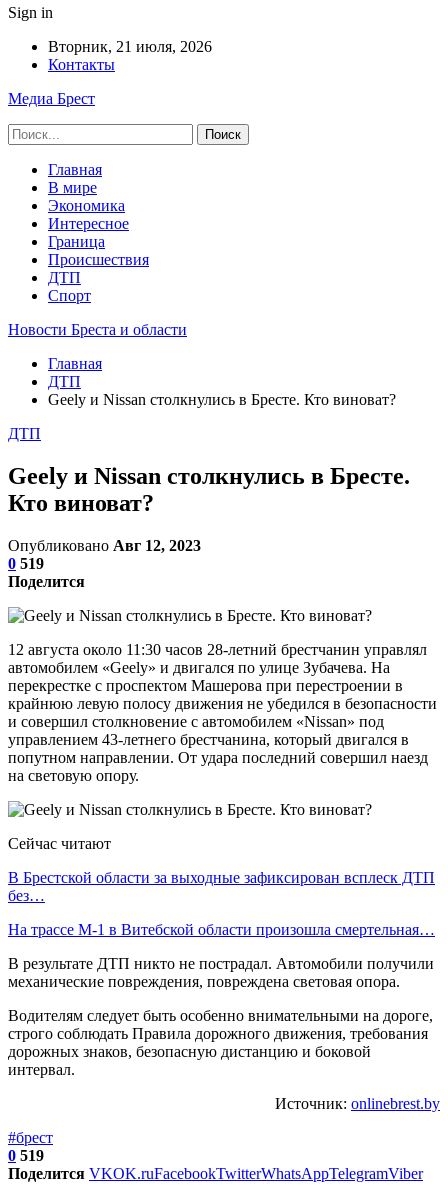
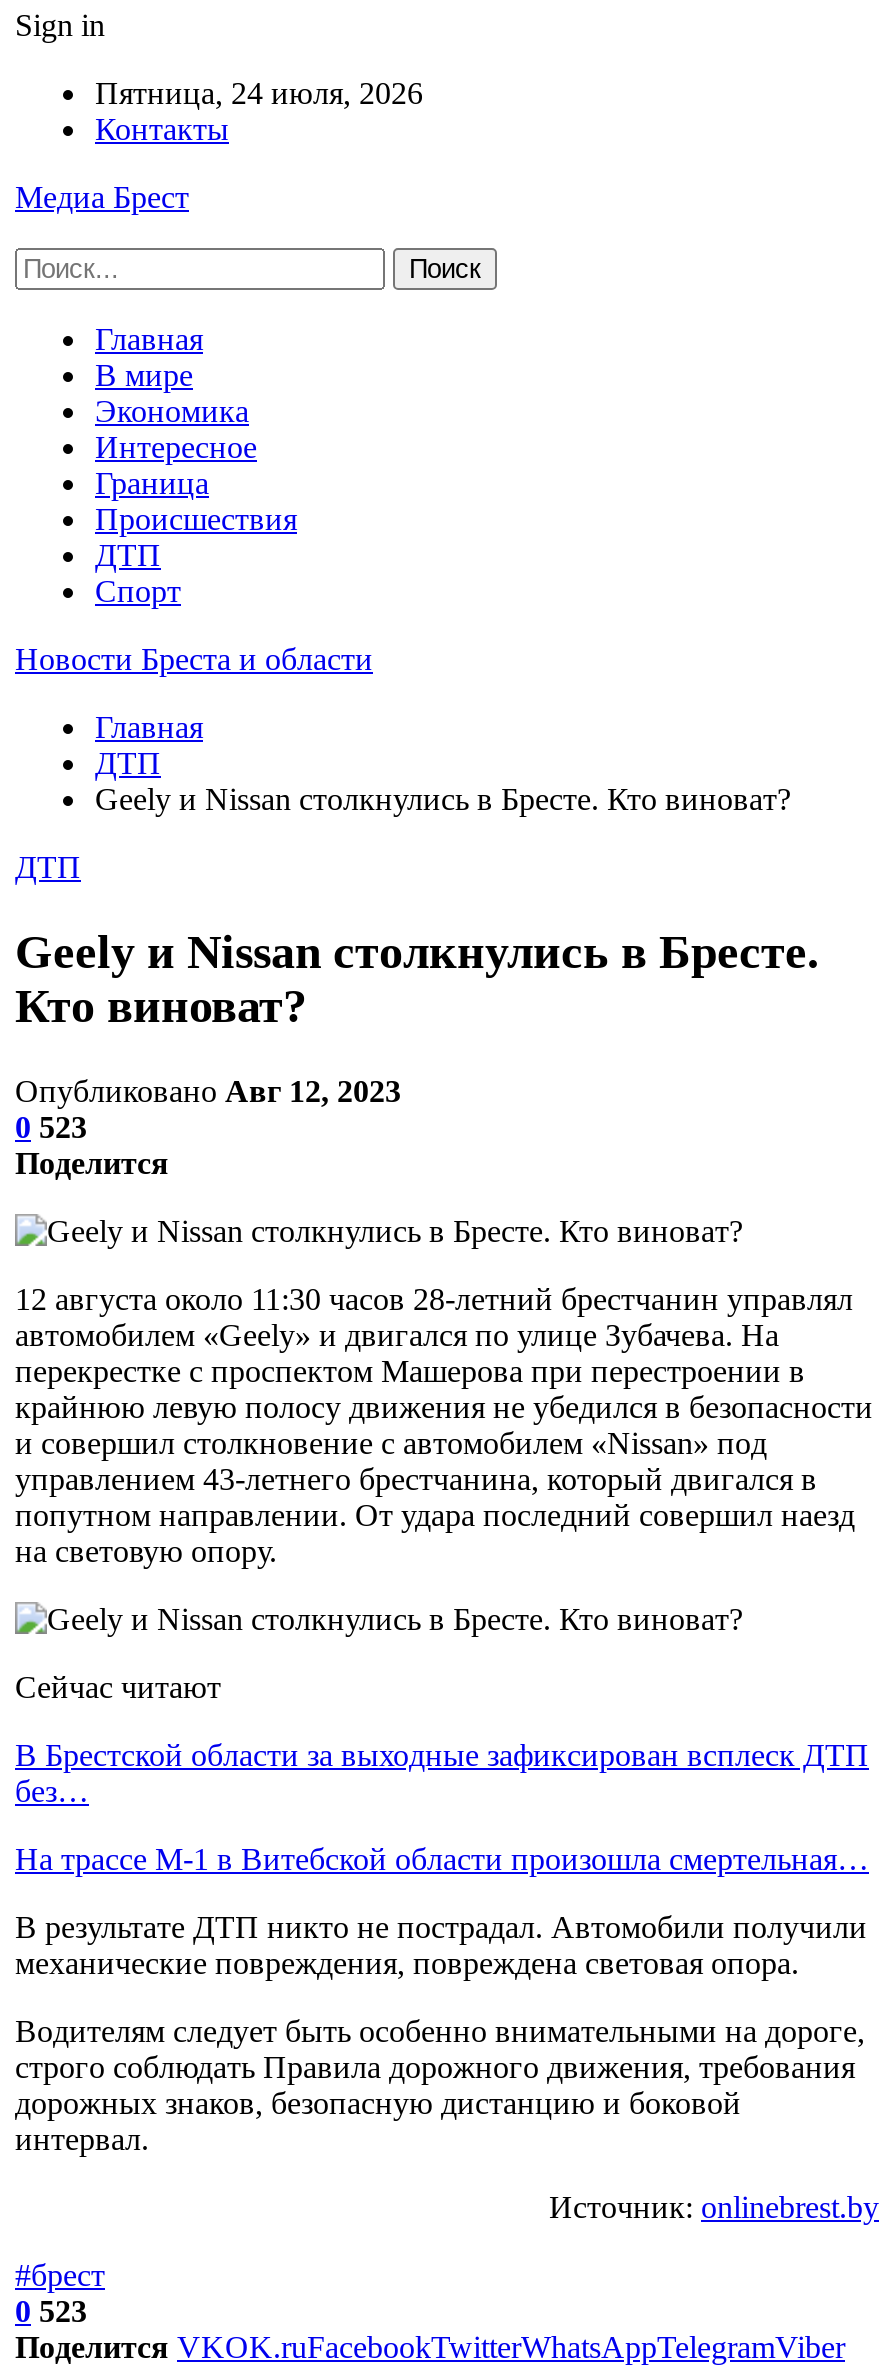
[48,38,212,55] Вторник, 21 июля, 2026 -> [95,76,423,110] Пятница, 24 июля, 2026
[8,555,44,572] 0 519 -> [15,1110,87,1144] 0 523
[8,1147,44,1164] 0 519 -> [15,2294,87,2328] 0 523

